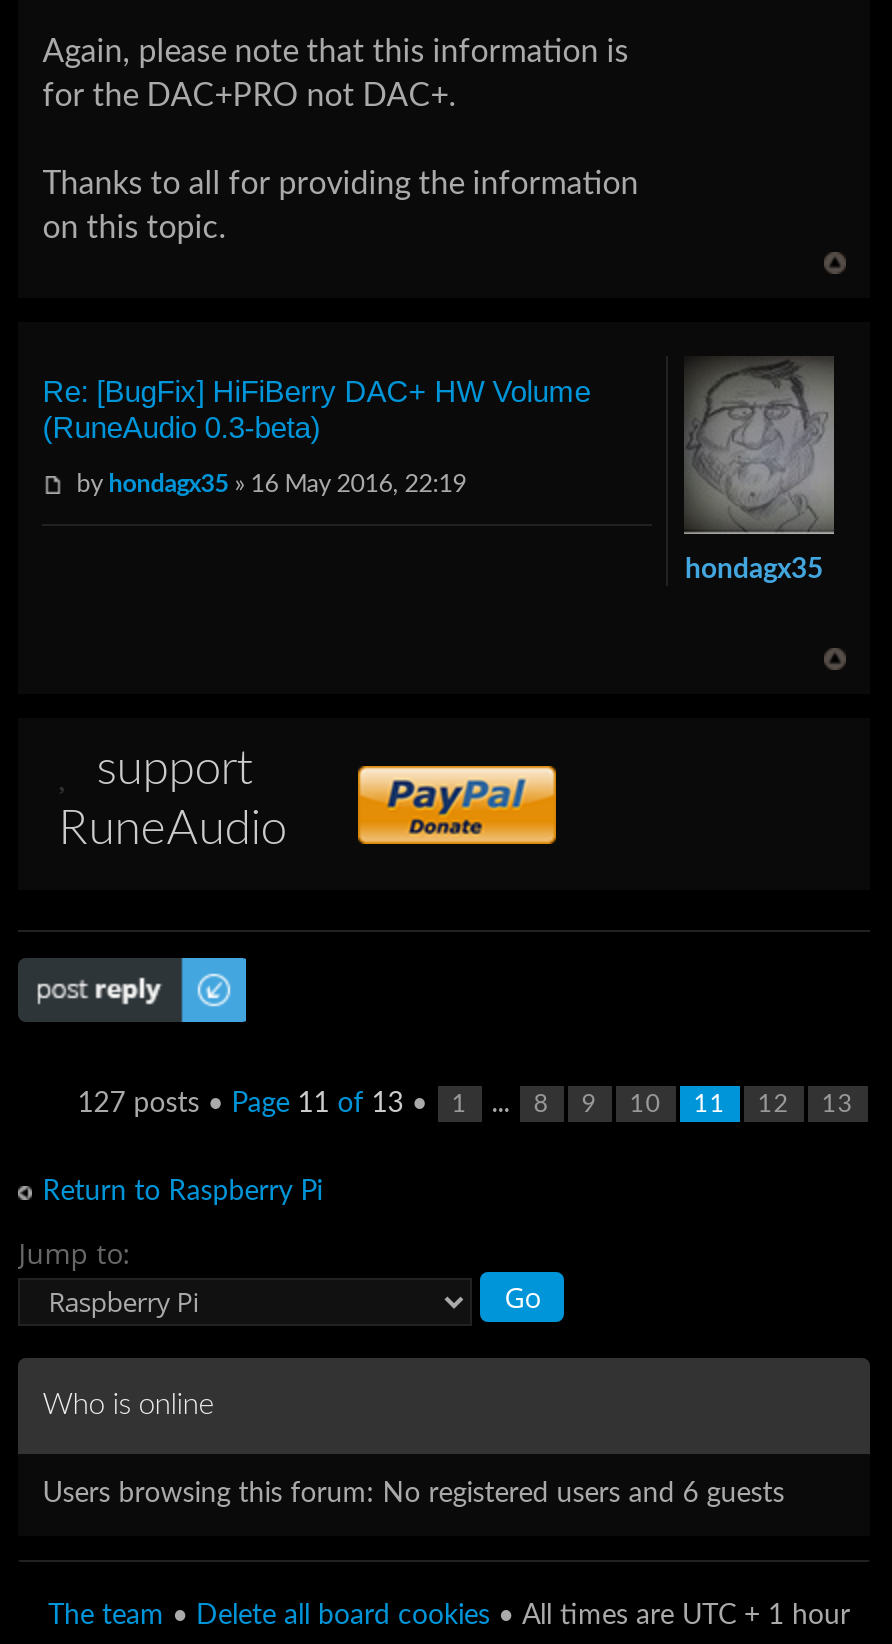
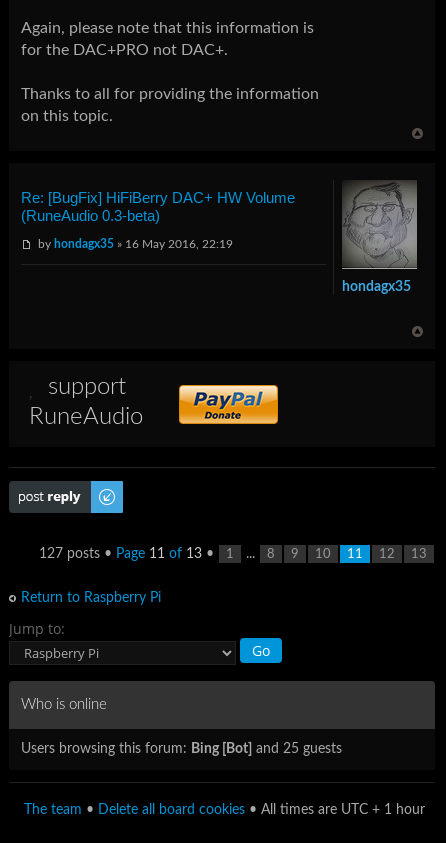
[42,1479,784,1507] Users browsing this forum: No registered users and 6 guests -> [21,741,342,755] Users browsing this forum: Bing [Bot] and 25 guests

